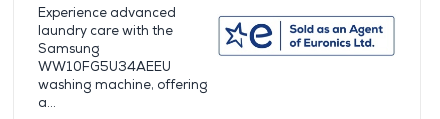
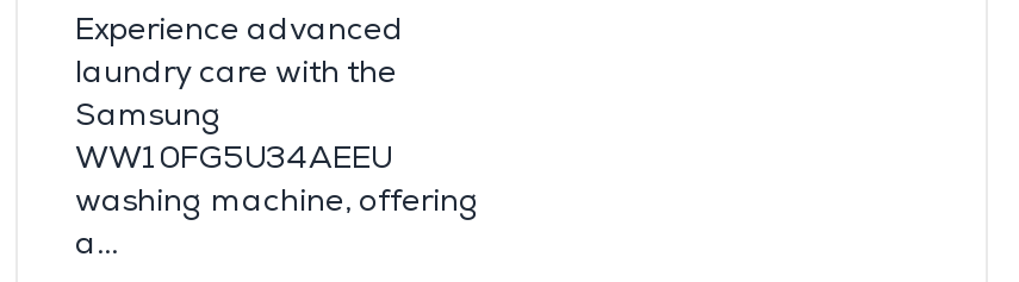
[217,15,396,57] [image] -> none

